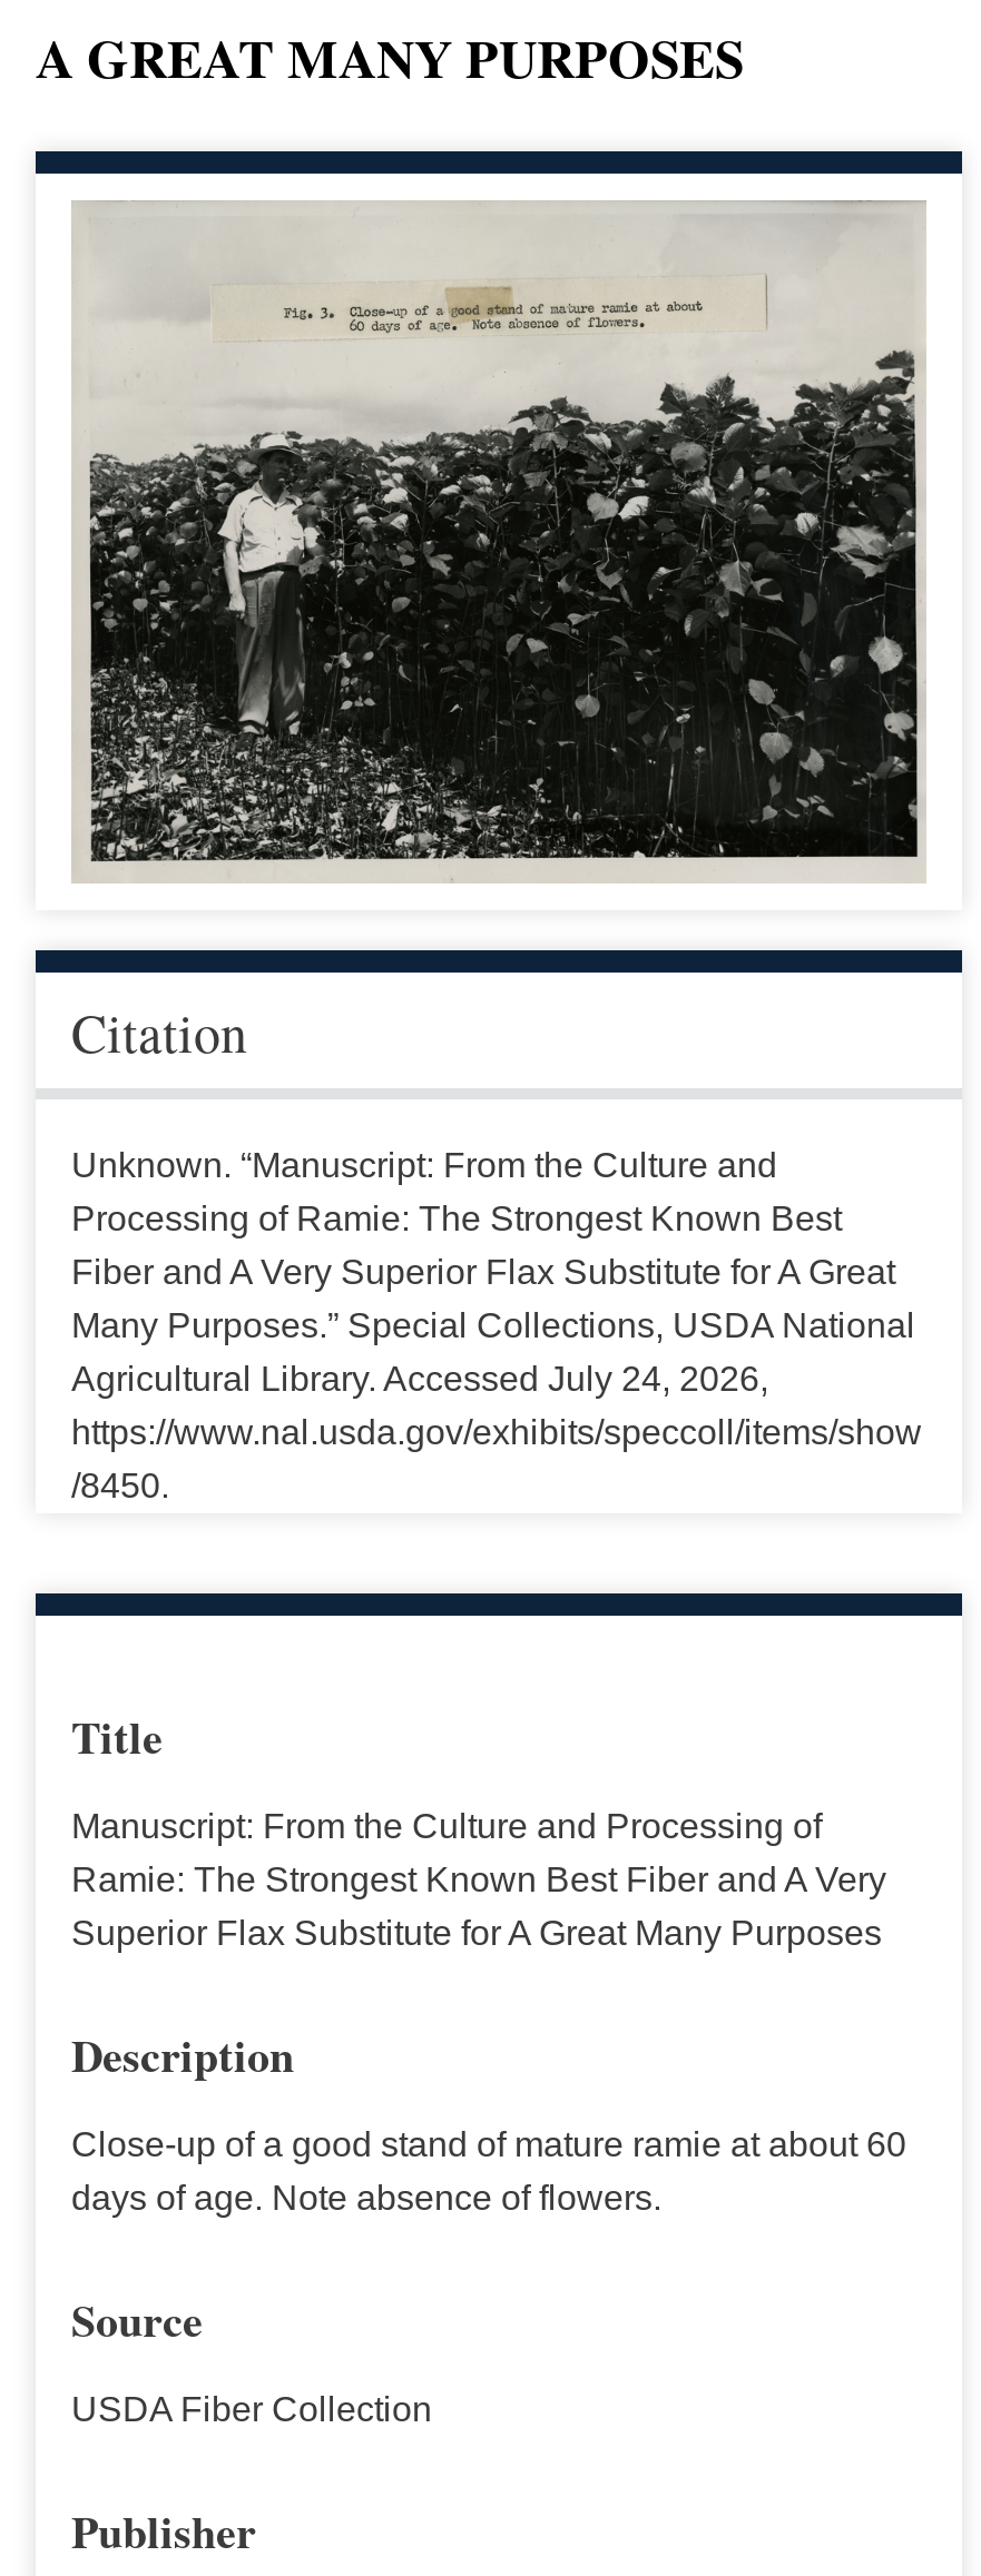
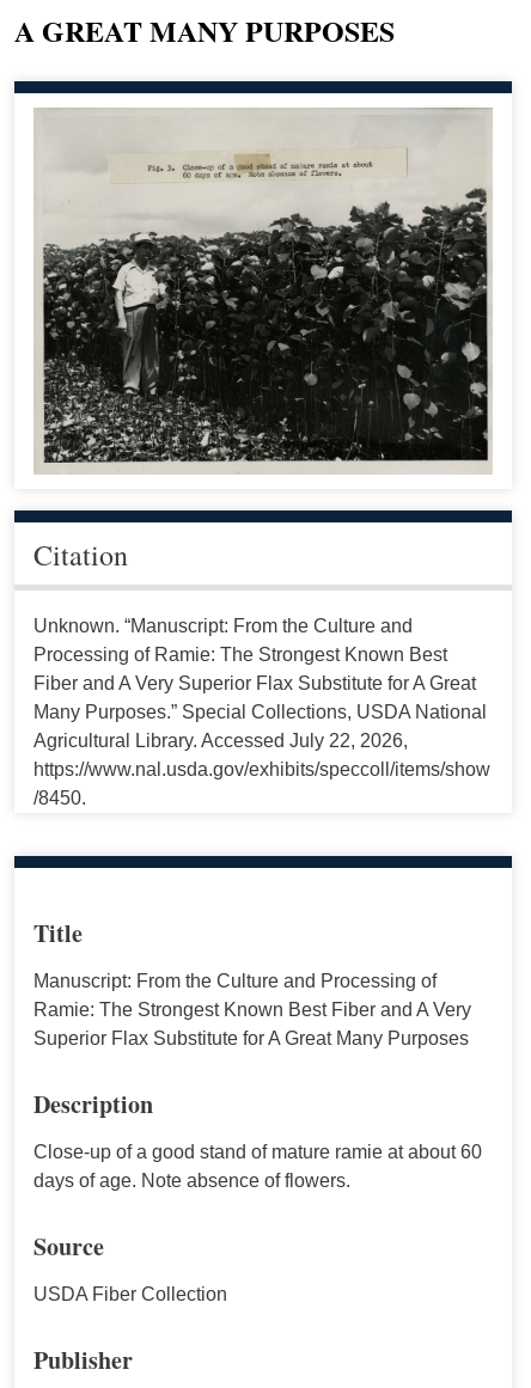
[71,1359,768,1397] Agricultural Library. Accessed July 24, 2026, -> [33,730,408,751] Agricultural Library. Accessed July 22, 2026,

